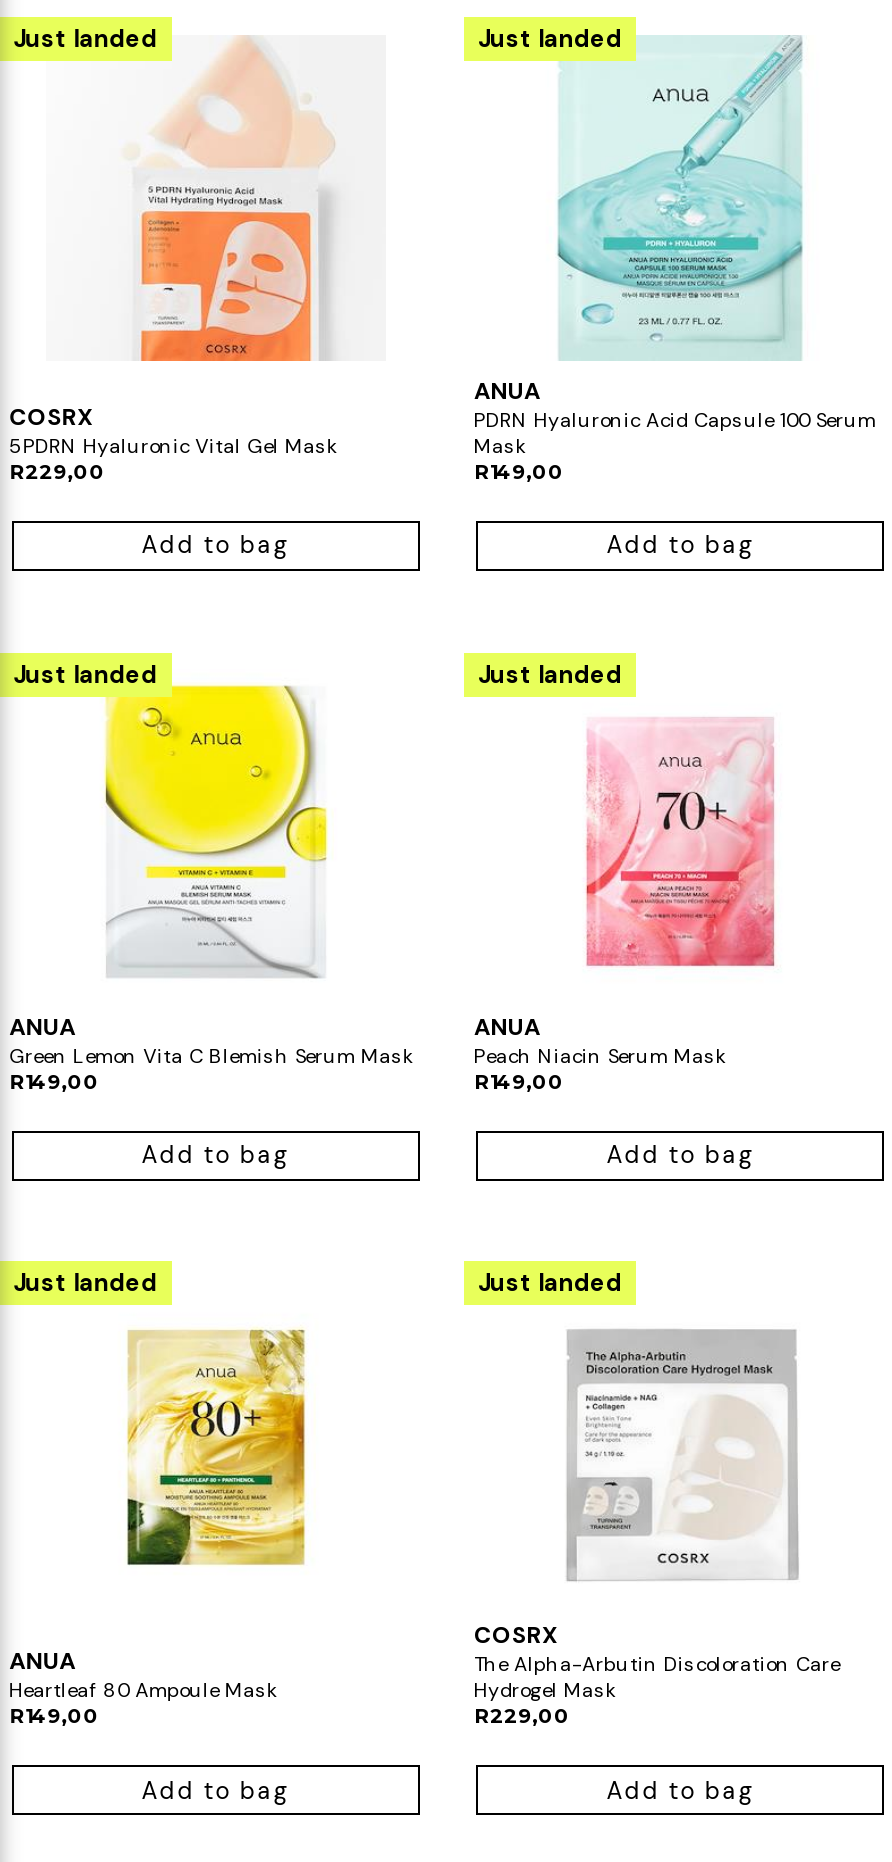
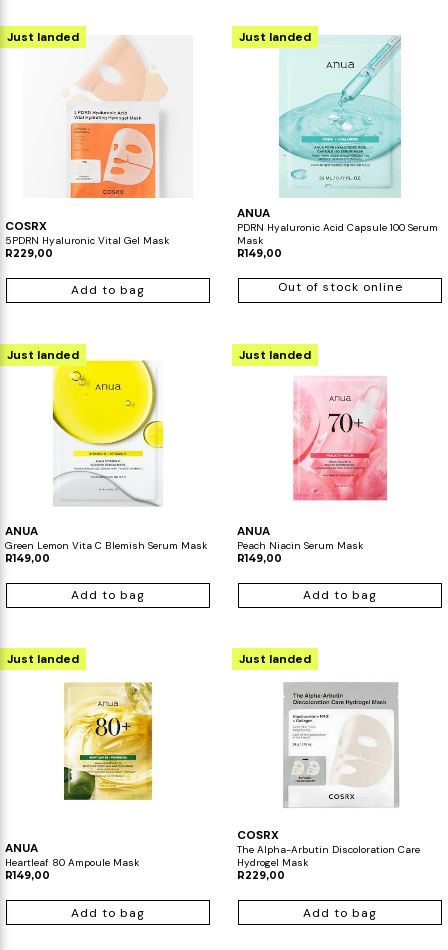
[606,530,754,562] Add to bag -> [278,279,403,295] Out of stock online

